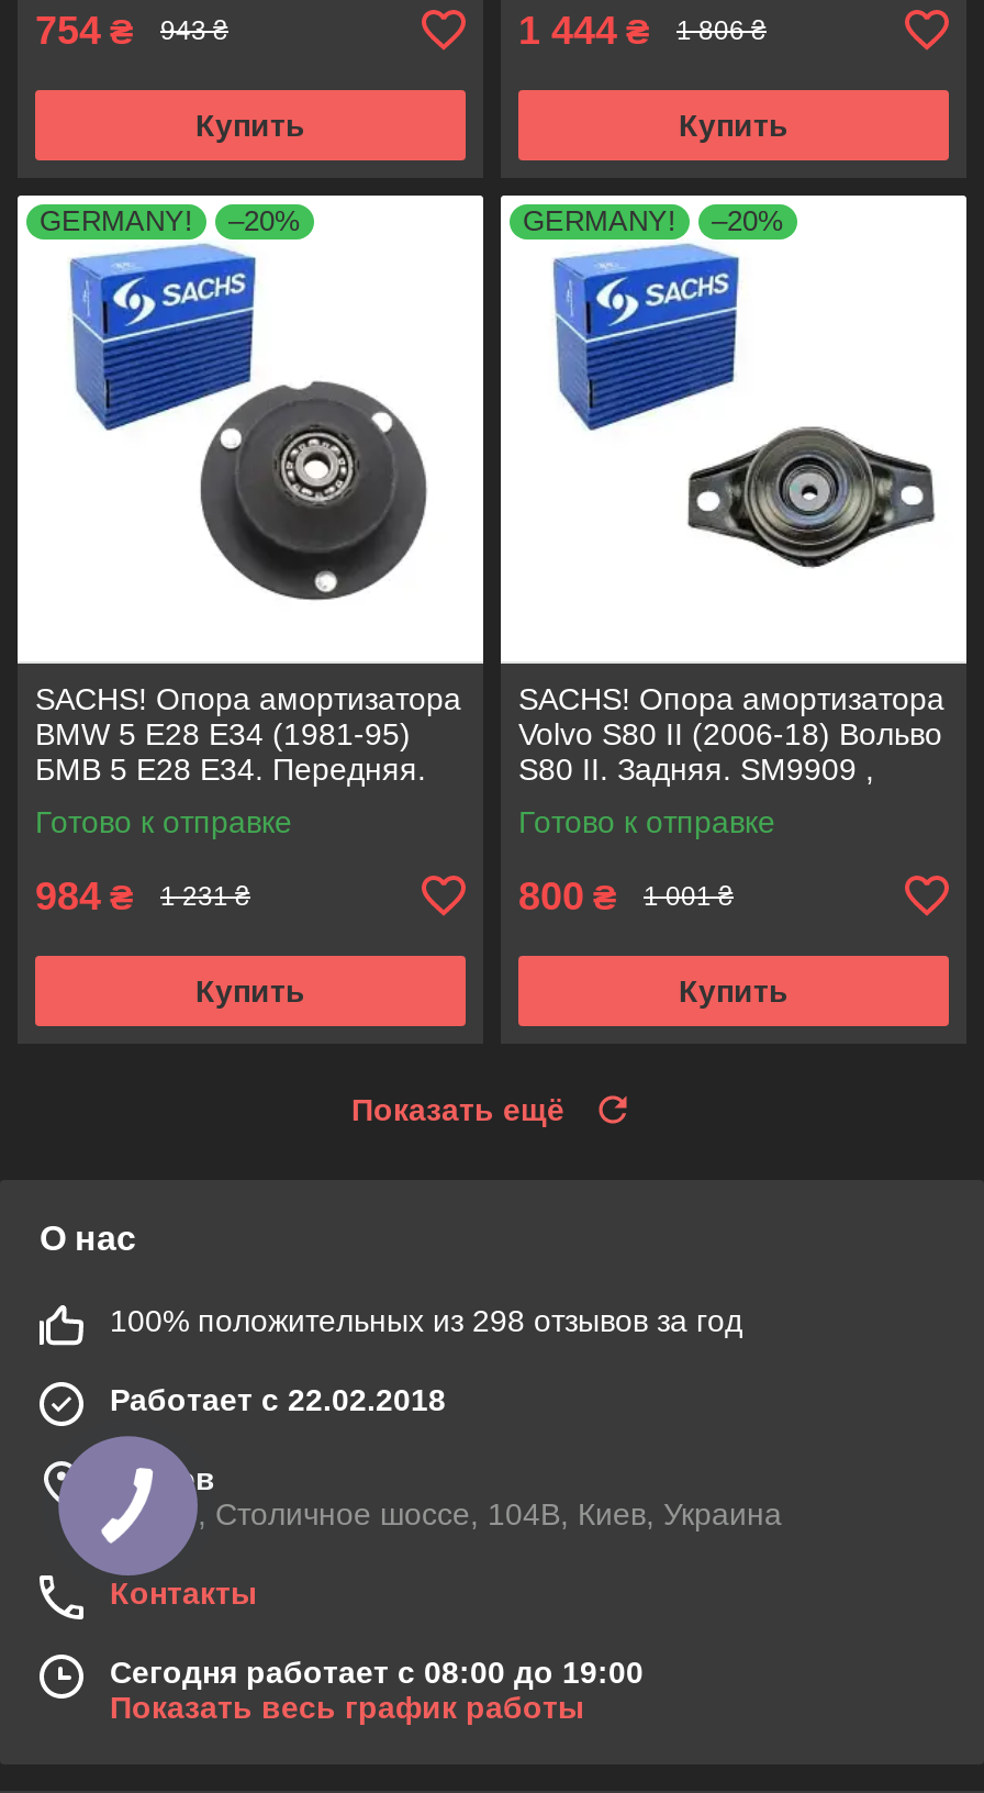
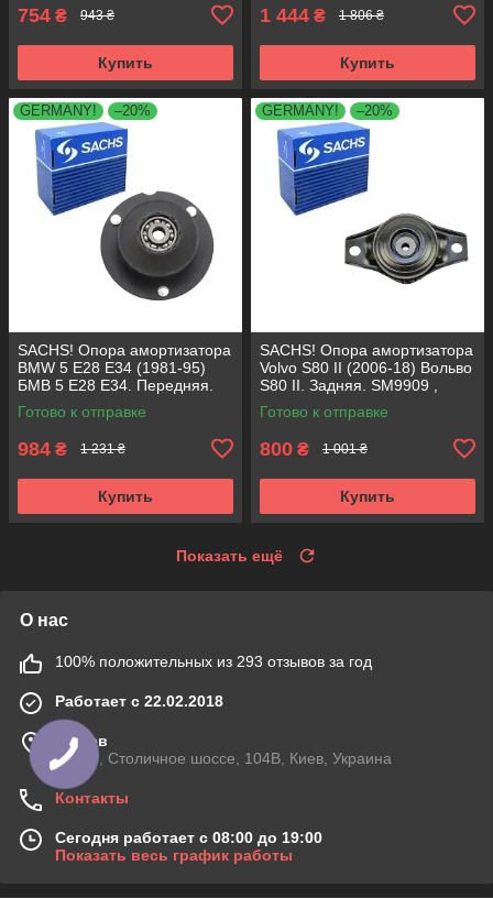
[110,1303,742,1338] 100% положительных из 298 отзывов за год -> [55,652,372,670] 100% положительных из 293 отзывов за год

